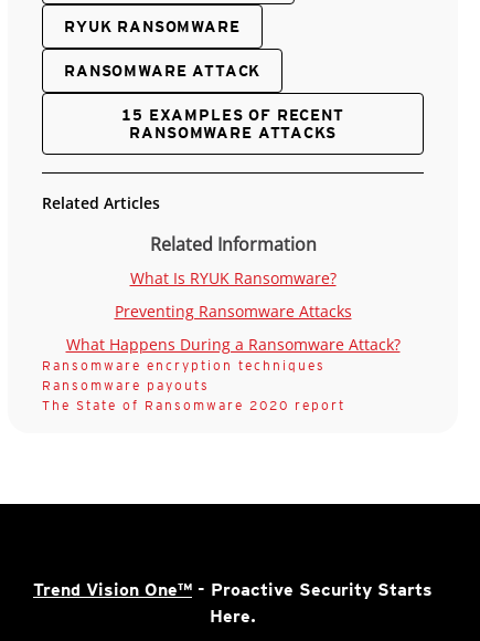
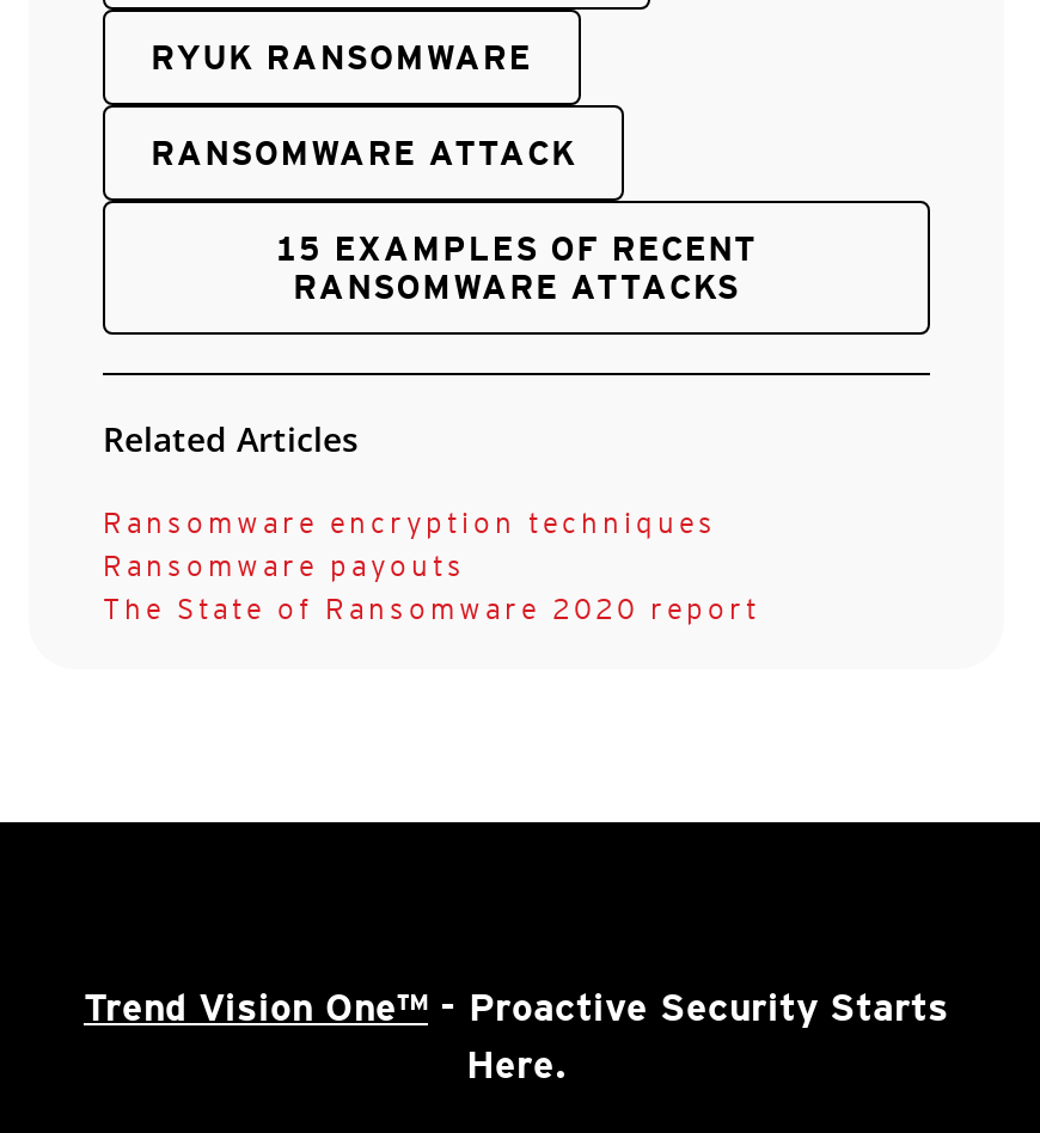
[66,232,400,355] Related Information | What Is RYUK Ransomware? | Preventing Ransomware Attacks | What Happens During a Ransomware Attack? -> none

